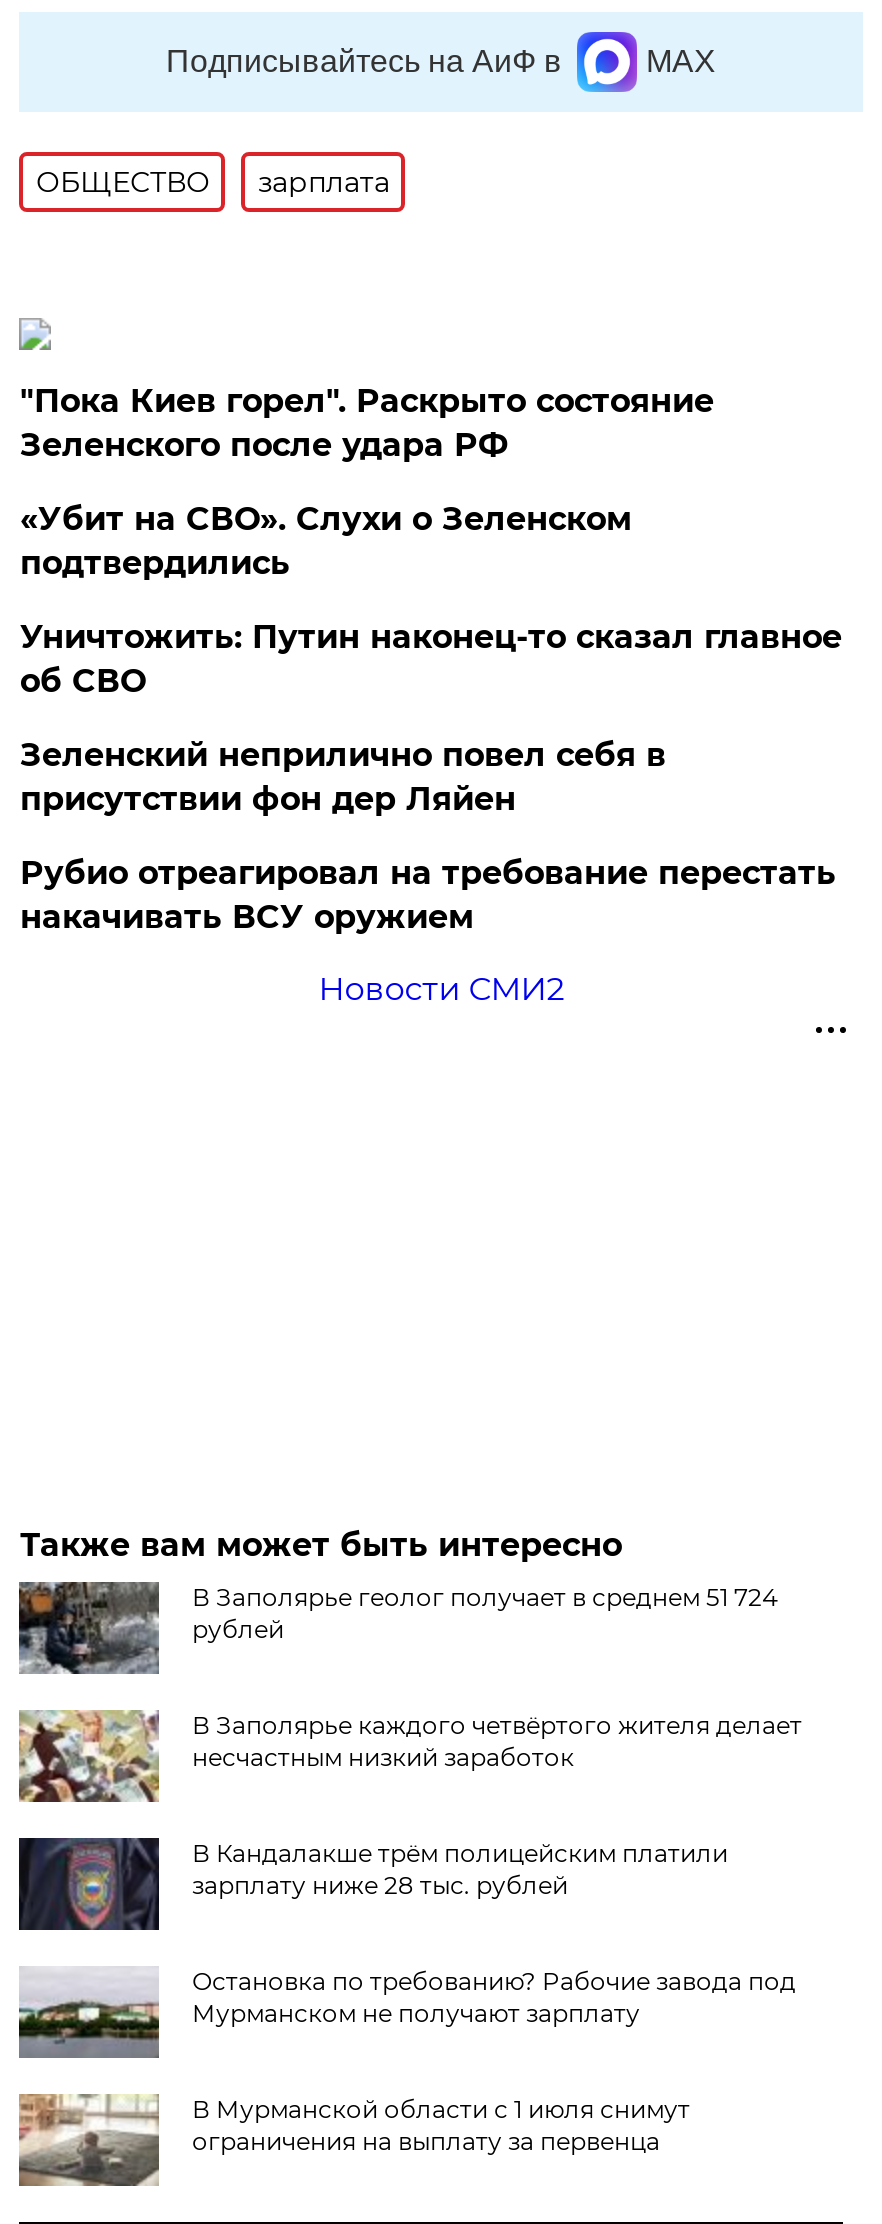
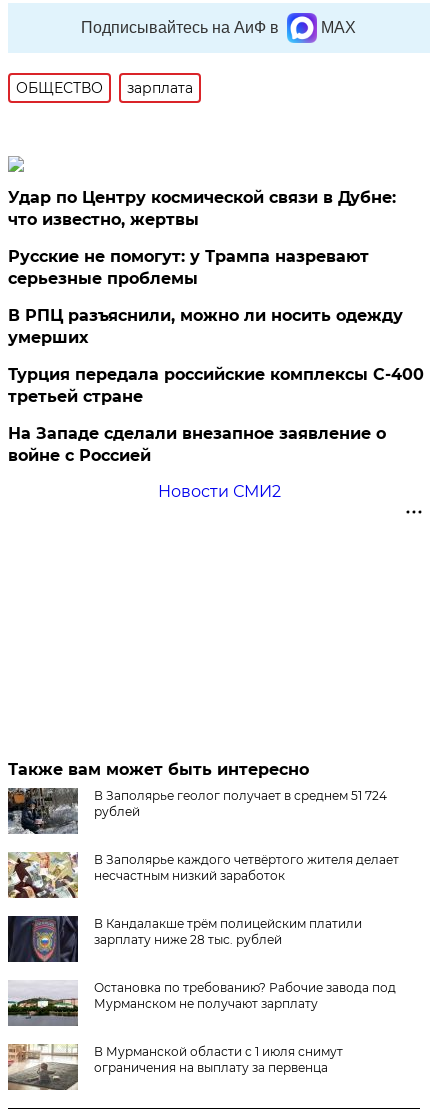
[20,382,714,464] "Пока Киев горел". Раскрыто состояние | Зеленского после удара РФ -> [8,188,396,229] Удар по Центру космической связи в Дубне: | что известно, жертвы
[20,500,632,582] «Убит на СВО». Слухи о Зеленском | подтвердились -> [8,247,369,288] Русские не помогут: у Трампа назревают | серьезные проблемы
[20,618,842,700] Уничтожить: Путин наконец-то сказал главное | об СВО -> [8,306,403,347] В РПЦ разъяснили, можно ли носить одежду | умерших
[20,736,666,818] Зеленский неприлично повел cебя в | присутствии фон дер Ляйен -> [8,365,424,406] Турция передала российские комплексы С-400 | третьей стране
[20,854,836,936] Рубио отреагировал на требование перестать | накачивать ВСУ оружием -> [8,424,386,465] На Западе сделали внезапное заявление о | войне с Россией

